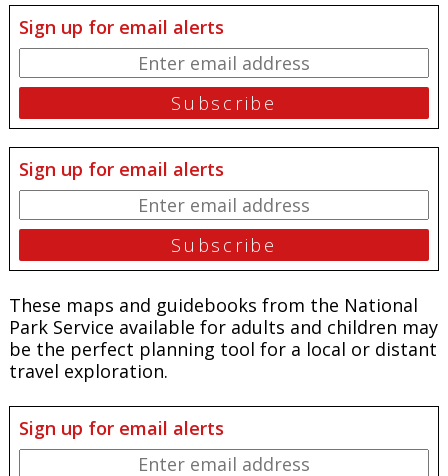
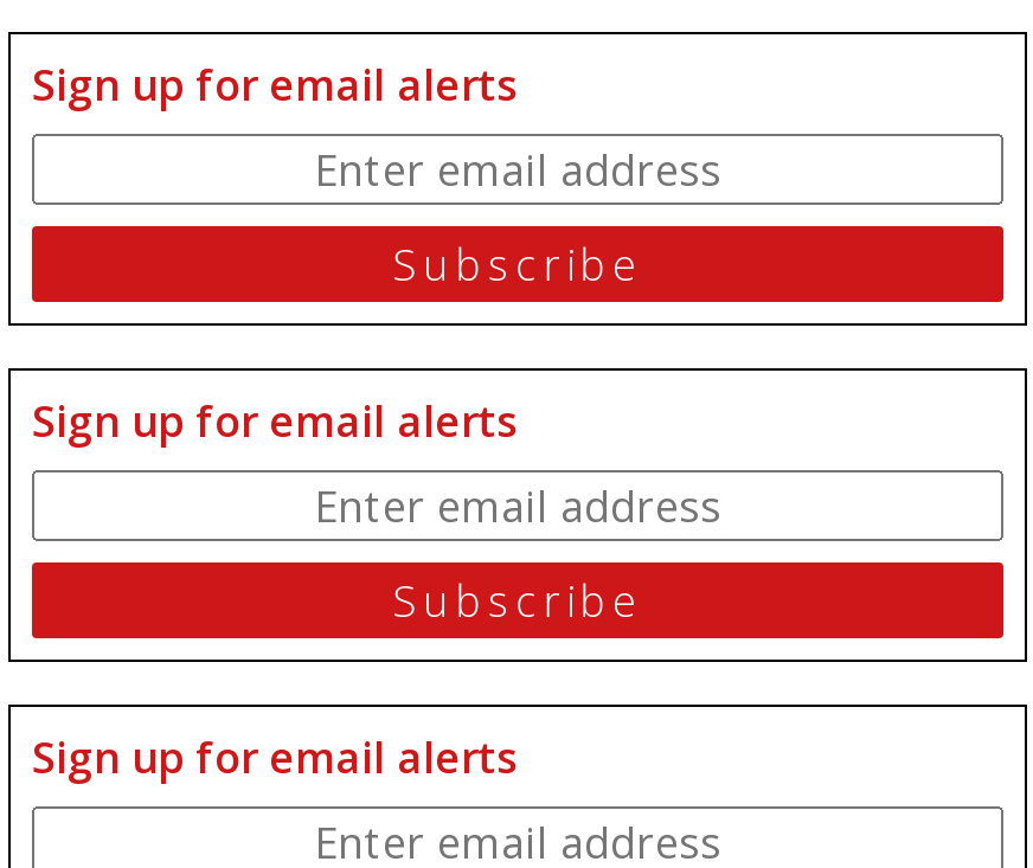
[9,293,438,383] These maps and guidebooks from the National | Park Service available for adults and children may | be the perfect planning tool for a local or distant | travel exploration. -> none

